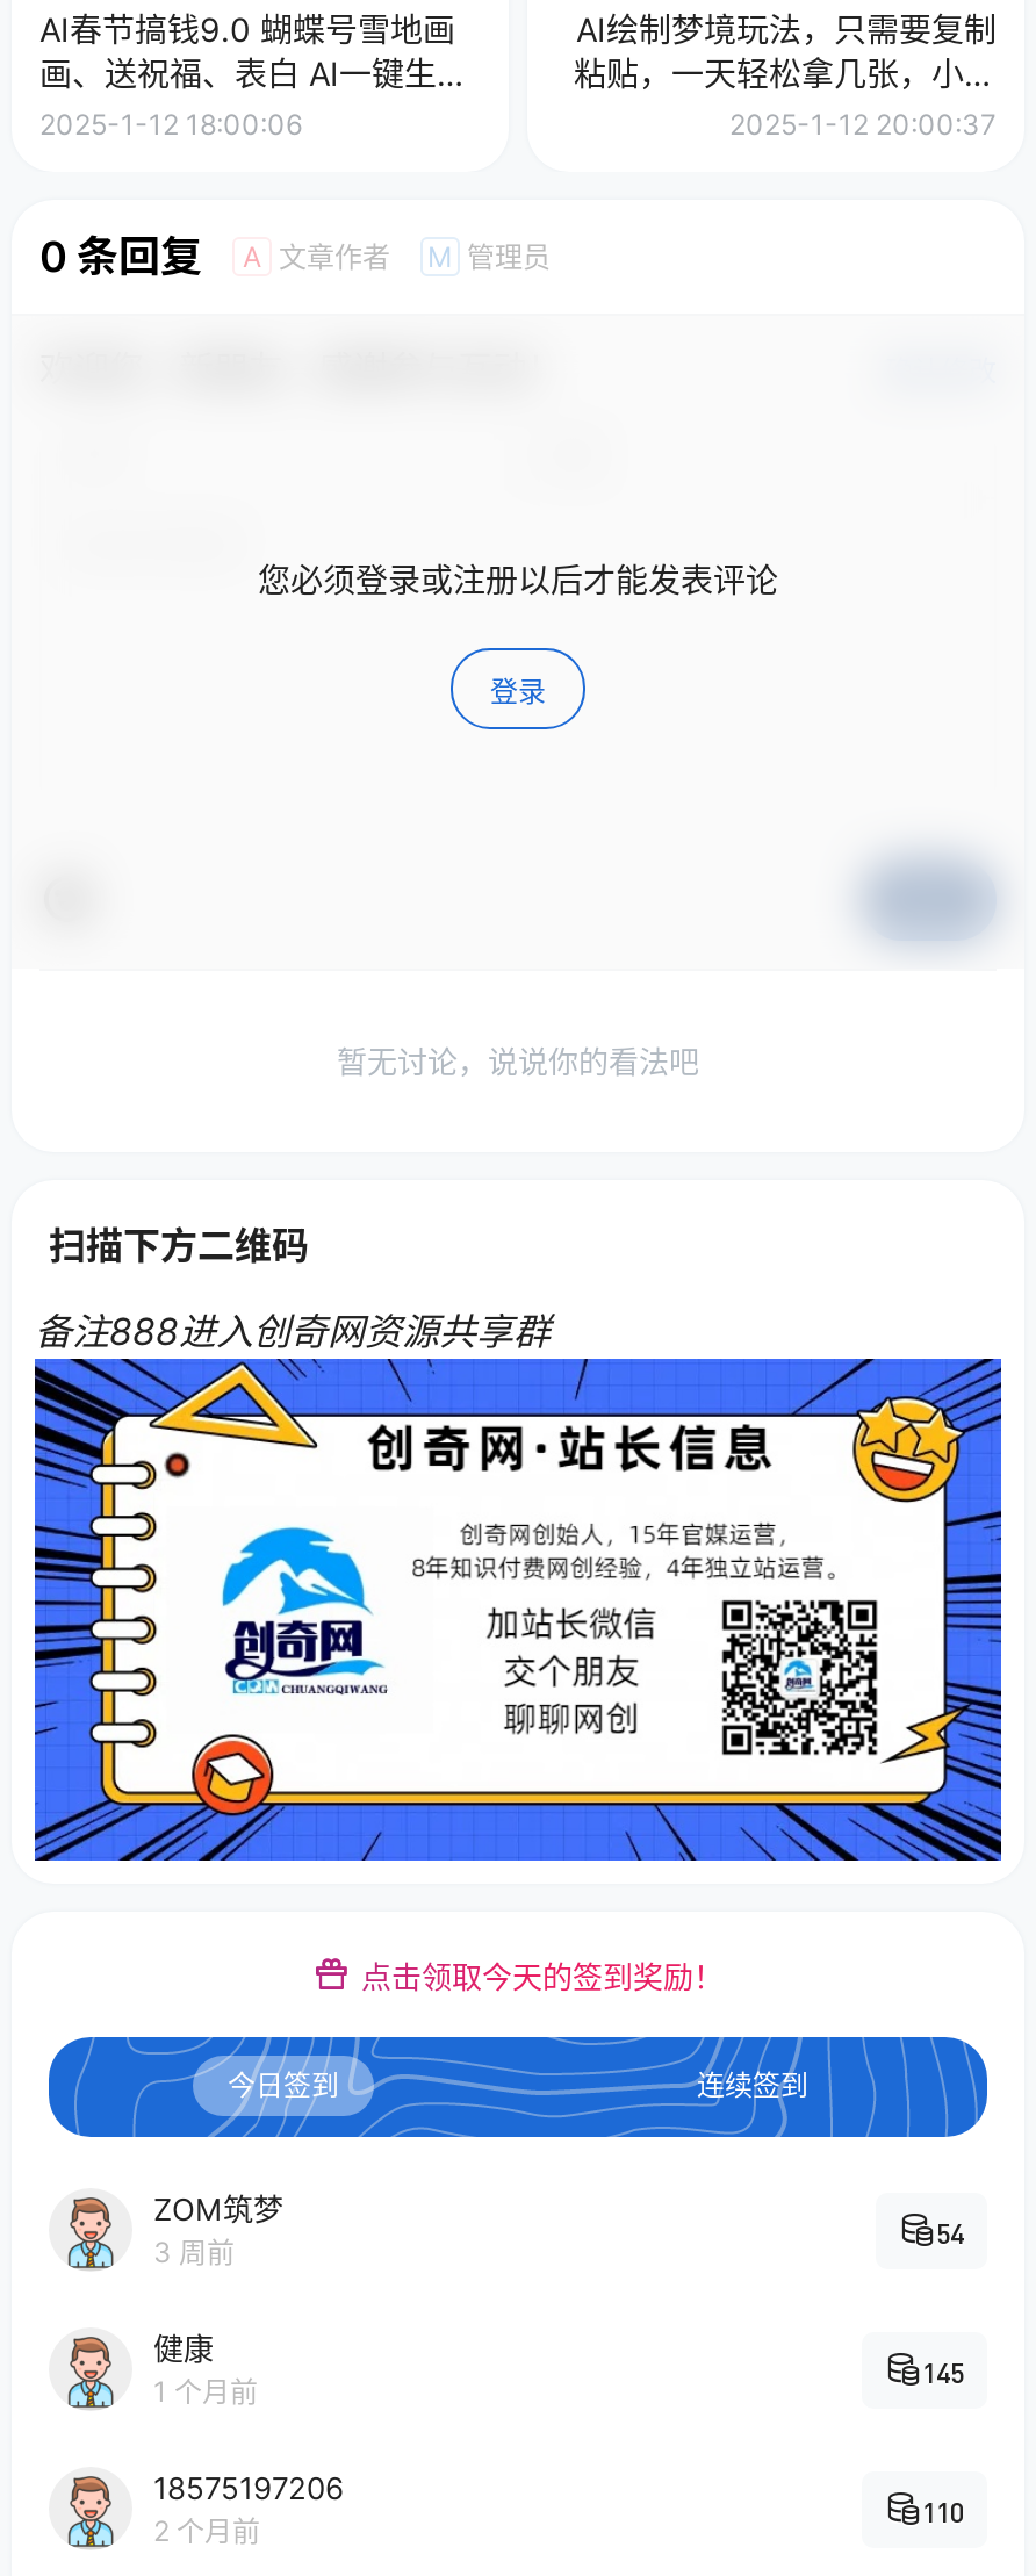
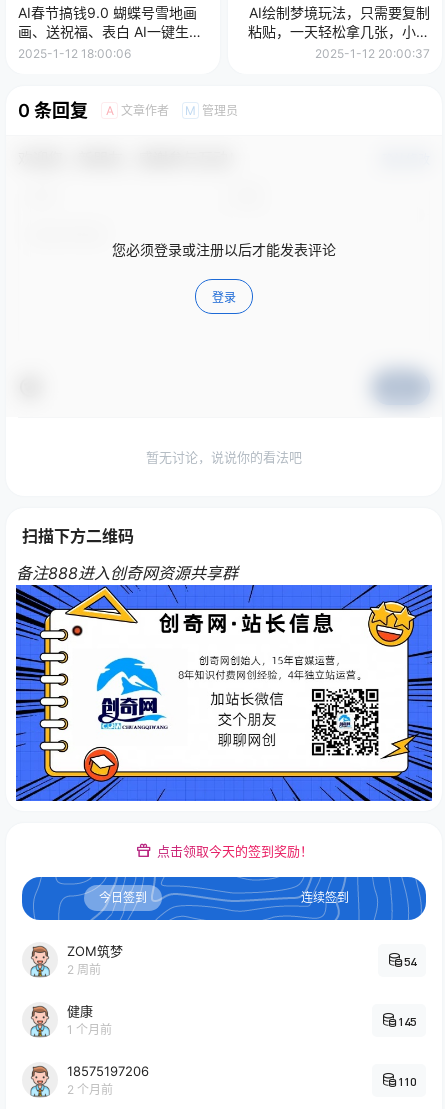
[153,2235,235,2270] 3 周前 -> [67,962,101,977] 2 周前

